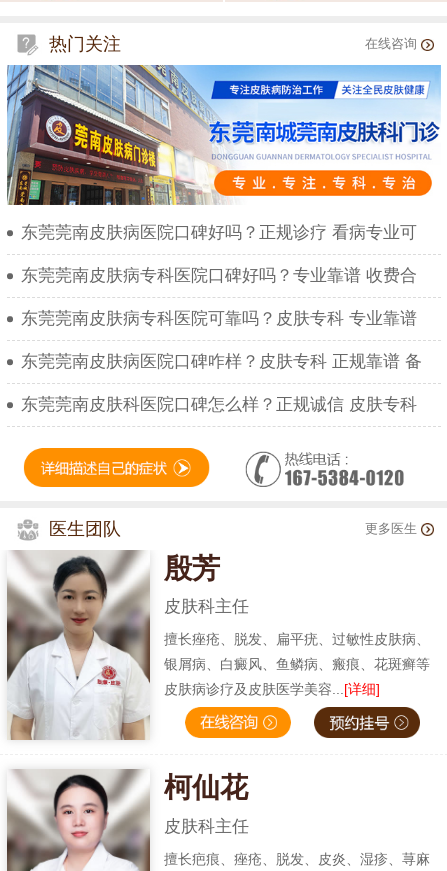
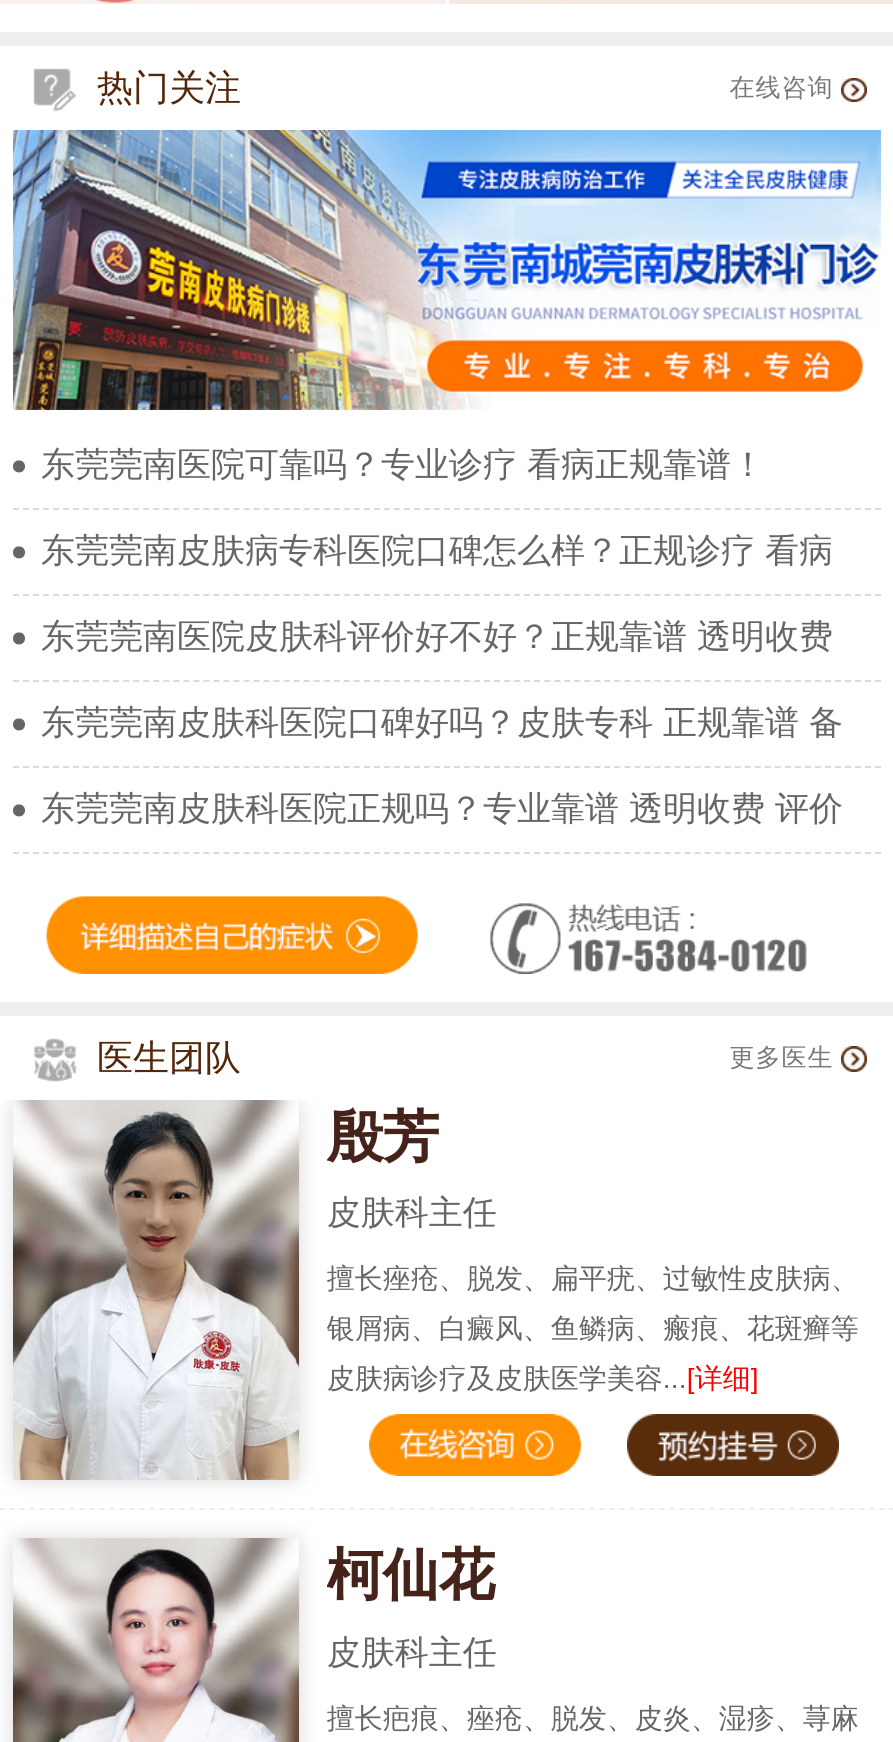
[21,223,417,242] 东莞莞南皮肤病医院口碑好吗？正规诊疗 看病专业可 -> [41,446,765,484] 东莞莞南医院可靠吗？专业诊疗 看病正规靠谱！
[21,266,417,285] 东莞莞南皮肤病专科医院口碑好吗？专业靠谱 收费合 -> [41,532,833,570] 东莞莞南皮肤病专科医院口碑怎么样？正规诊疗 看病
[21,309,417,328] 东莞莞南皮肤病专科医院可靠吗？皮肤专科 专业靠谱 -> [41,618,833,656] 东莞莞南医院皮肤科评价好不好？正规靠谱 透明收费
[21,352,422,371] 东莞莞南皮肤病医院口碑咋样？皮肤专科 正规靠谱 备 -> [41,704,843,742] 东莞莞南皮肤科医院口碑好吗？皮肤专科 正规靠谱 备
[21,395,417,414] 东莞莞南皮肤科医院口碑怎么样？正规诚信 皮肤专科 -> [41,790,843,828] 东莞莞南皮肤科医院正规吗？专业靠谱 透明收费 评价

